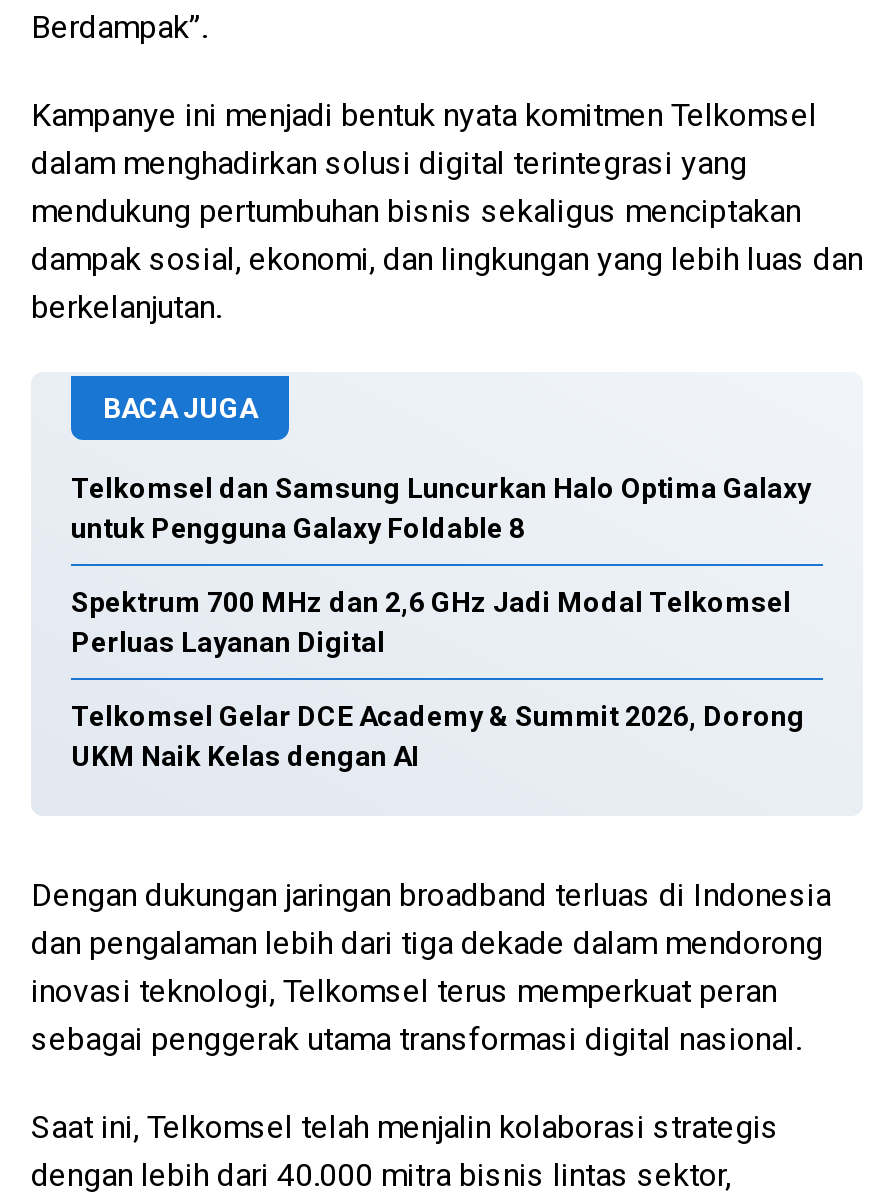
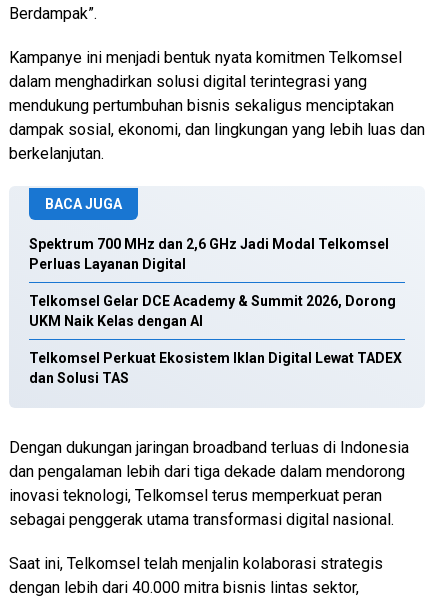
[71,472,811,544] Telkomsel dan Samsung Luncurkan Halo Optima Galaxy | untuk Pengguna Galaxy Foldable 8 -> none
moved [71,586,805,772] -> [29,236,396,329]: Spektrum 700 MHz dan 2,6 GHz Jadi Modal Telkomsel | Perluas Layanan Digital | Telkomsel Gelar DCE Academy & Summit 2026, Dorong | UKM Naik Kelas dengan AI
none -> [29,350,402,386] Telkomsel Perkuat Ekosistem Iklan Digital Lewat TADEX | dan Solusi TAS

